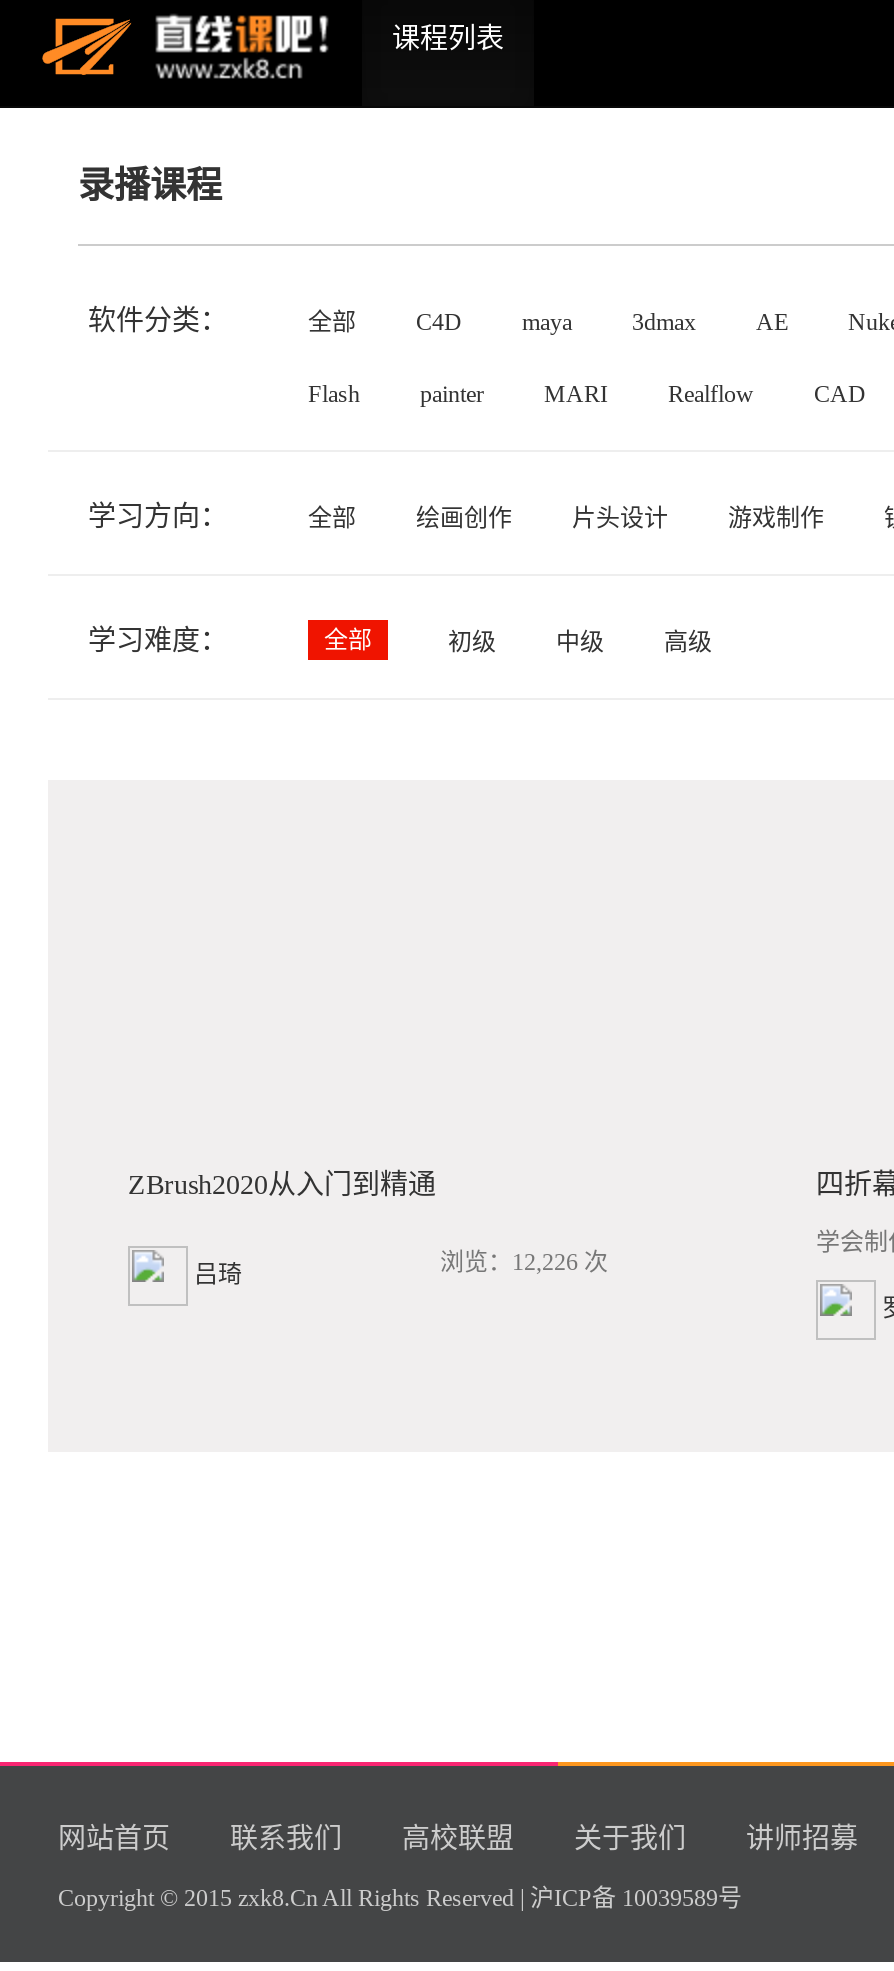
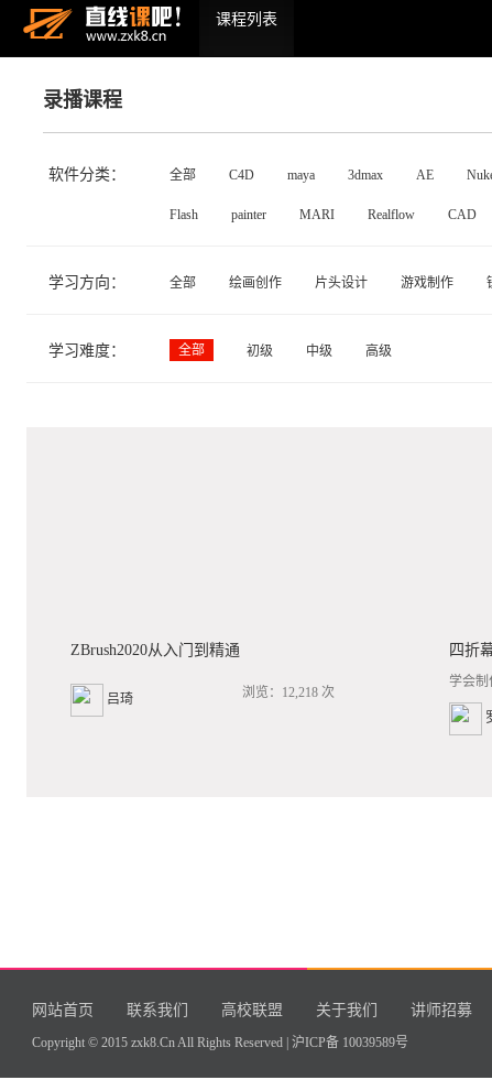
[440,1248,608,1276] 浏览：12,226 次 -> [242,685,335,700] 浏览：12,218 次

